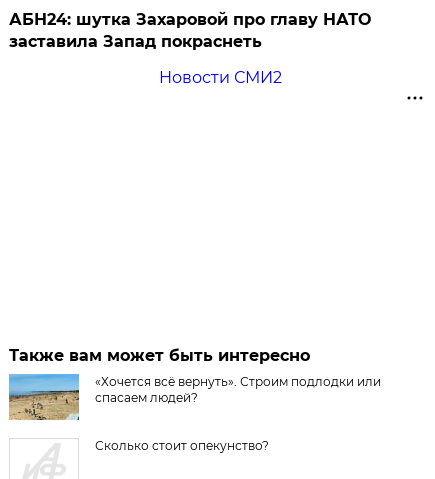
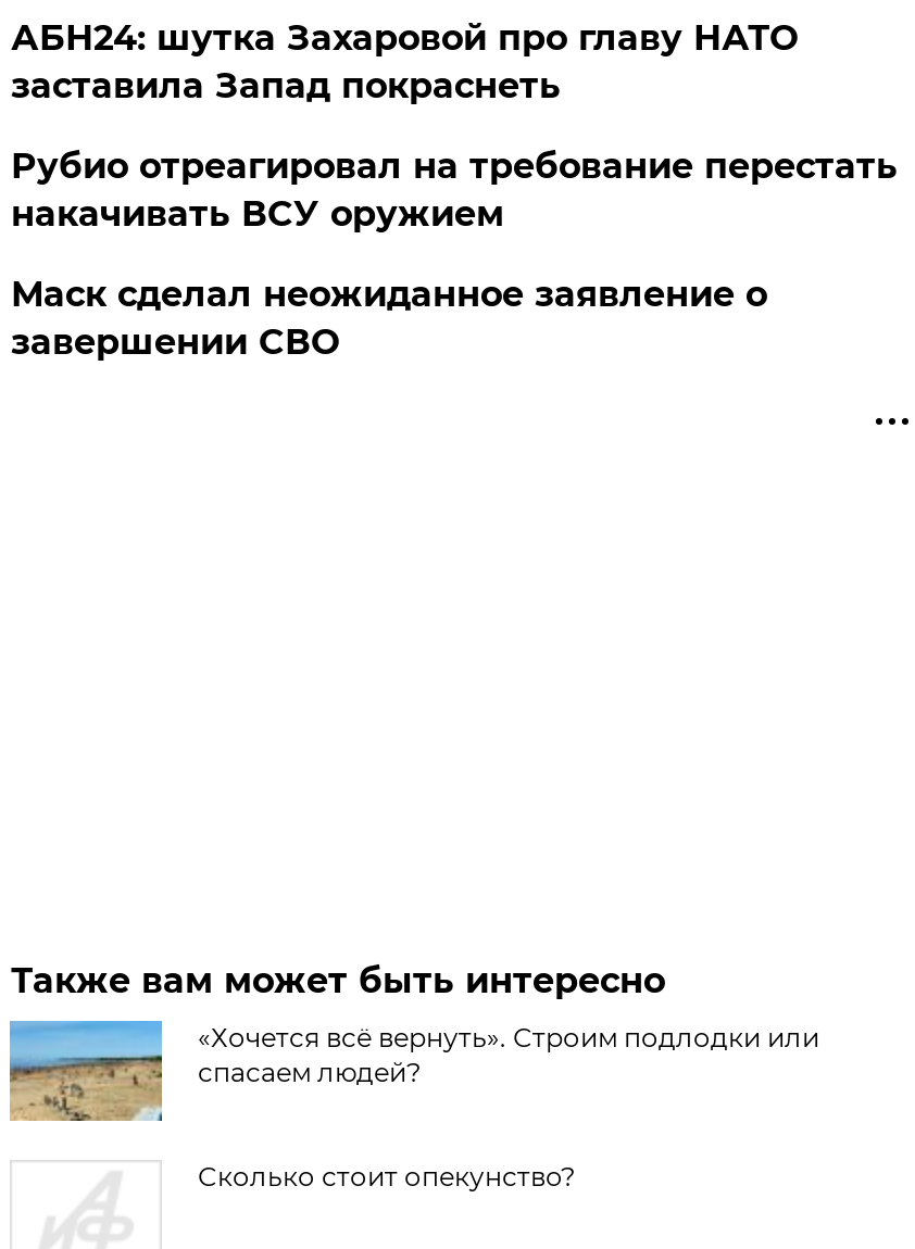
[159,68,282,87] Новости СМИ2 -> [11,146,897,363] Рубио отреагировал на требование перестать | накачивать ВСУ оружием | Маск сделал неожиданное заявление о | завершении СВО

